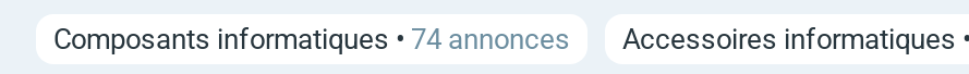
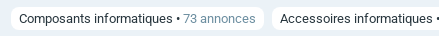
[53,22,570,55] Composants informatiques • 74 annonces -> [19,11,256,26] Composants informatiques • 73 annonces

